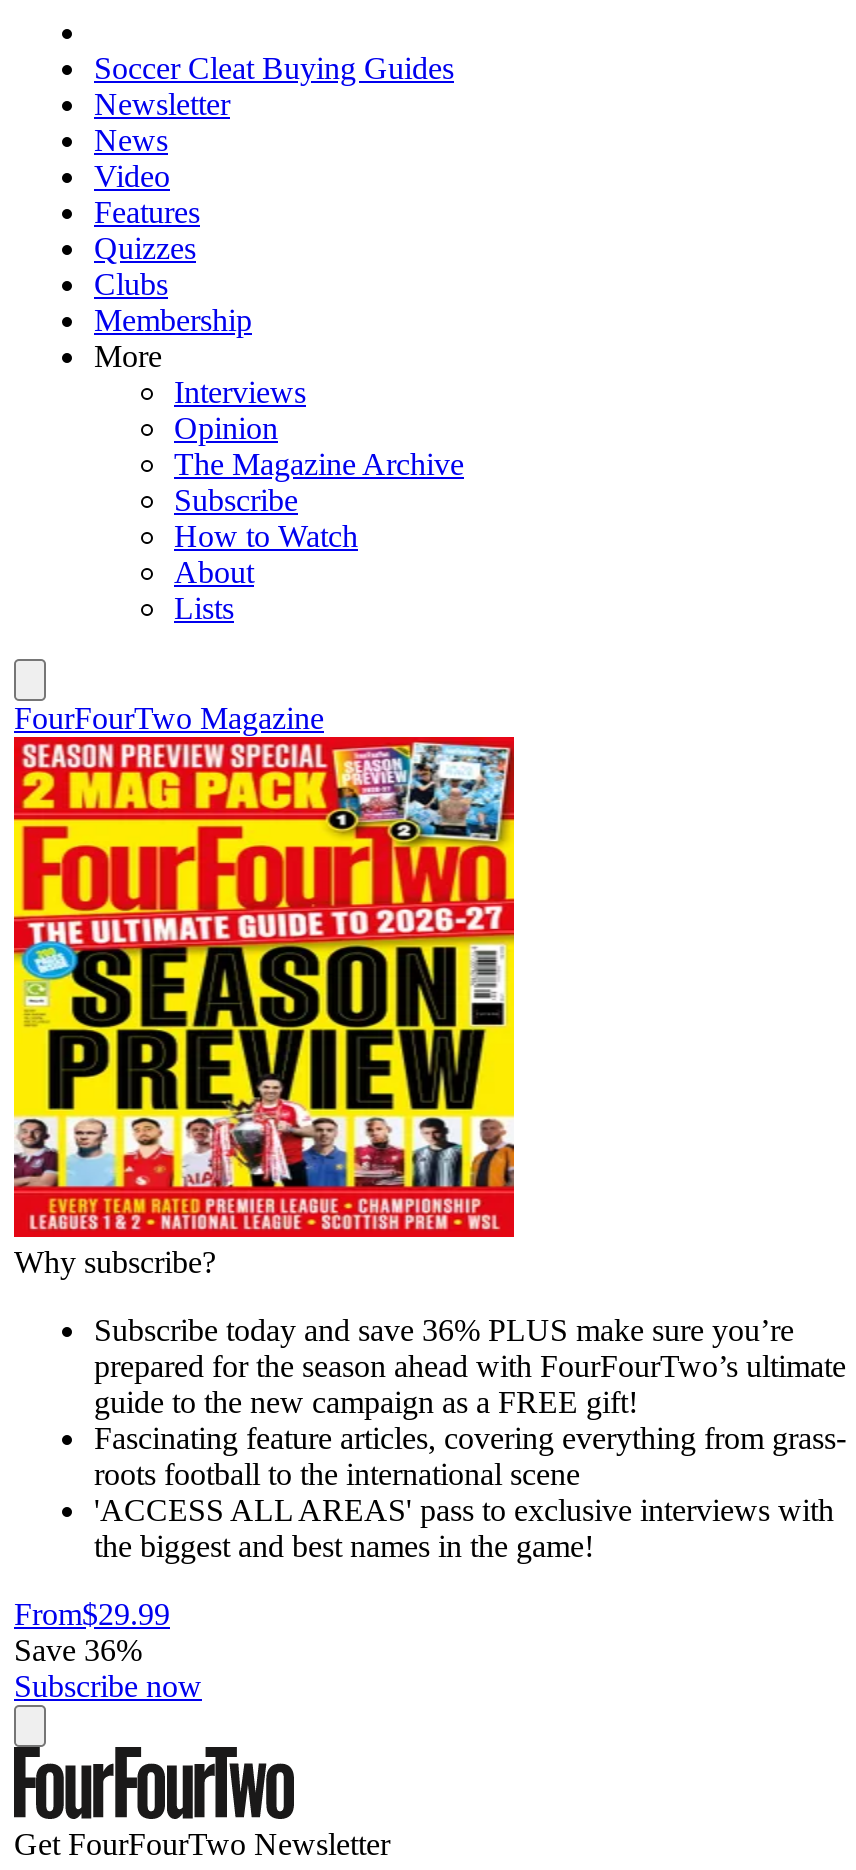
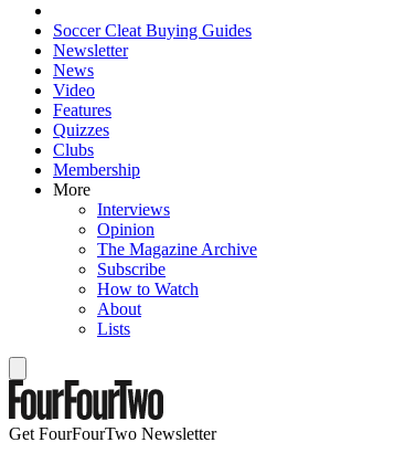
[14,700,324,734] FourFourTwo Magazine -> none
[12,735,846,1702] [image] | Why subscribe? | Subscribe today and save 36% PLUS make sure you’re | prepared for the season ahead with FourFourTwo’s ultimate | guide to the new campaign as a FREE gift! | Fascinating feature articles, covering everything from grass- | roots football to the international scene | 'ACCESS ALL AREAS' pass to exclusive interviews with | the biggest and best names in the game! | From$29.99 | Save 36% | Subscribe now -> none

